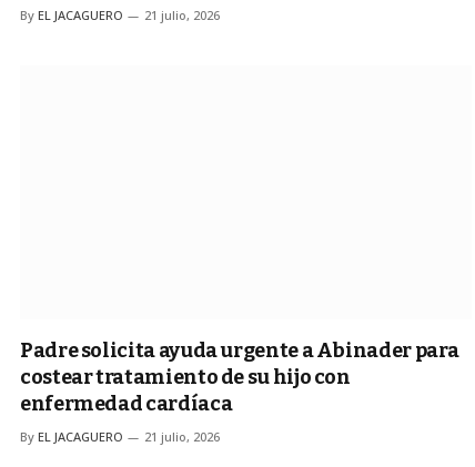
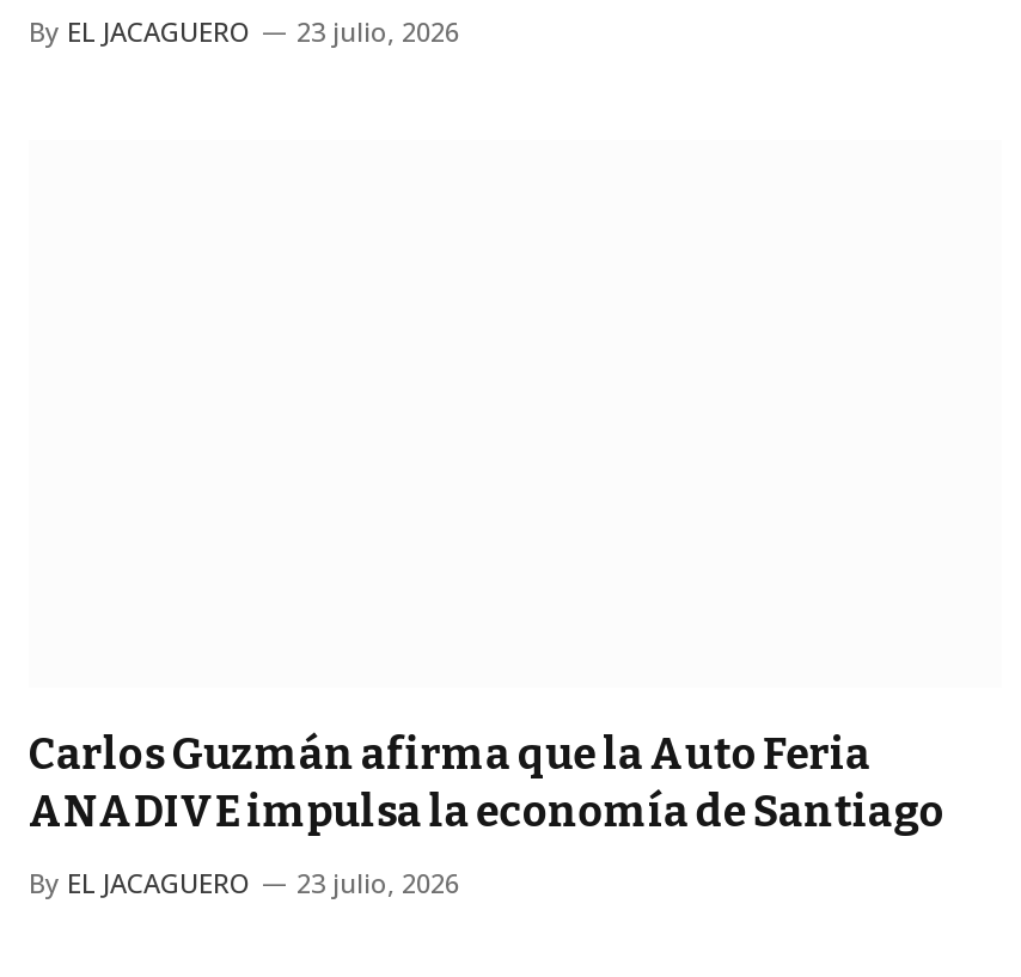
[20,6,220,23] By EL JACAGUERO 21 julio, 2026 -> [29,13,459,49] By EL JACAGUERO 23 julio, 2026
[20,338,459,416] Padre solicita ayuda urgente a Abinader para | costear tratamiento de su hijo con | enfermedad cardíaca -> [29,729,944,839] Carlos Guzmán afirma que la Auto Feria | ANADIVE impulsa la economía de Santiago
[20,428,220,444] By EL JACAGUERO 21 julio, 2026 -> [29,865,459,901] By EL JACAGUERO 23 julio, 2026

